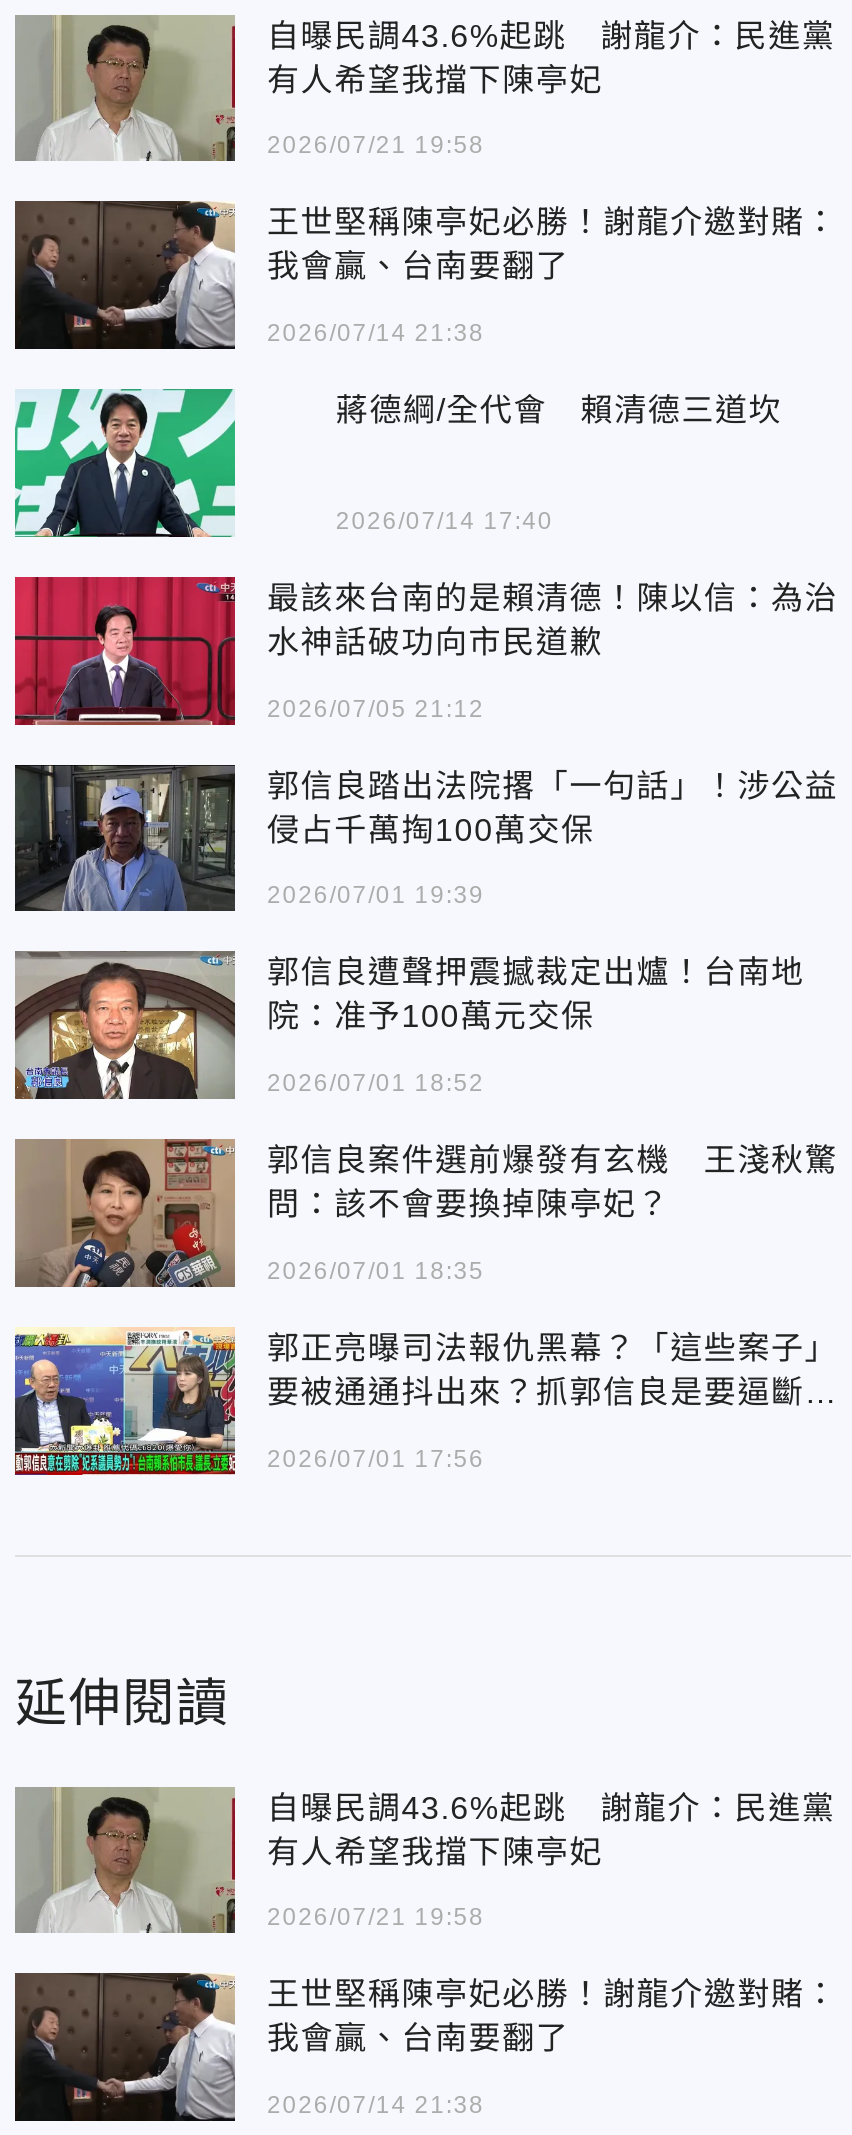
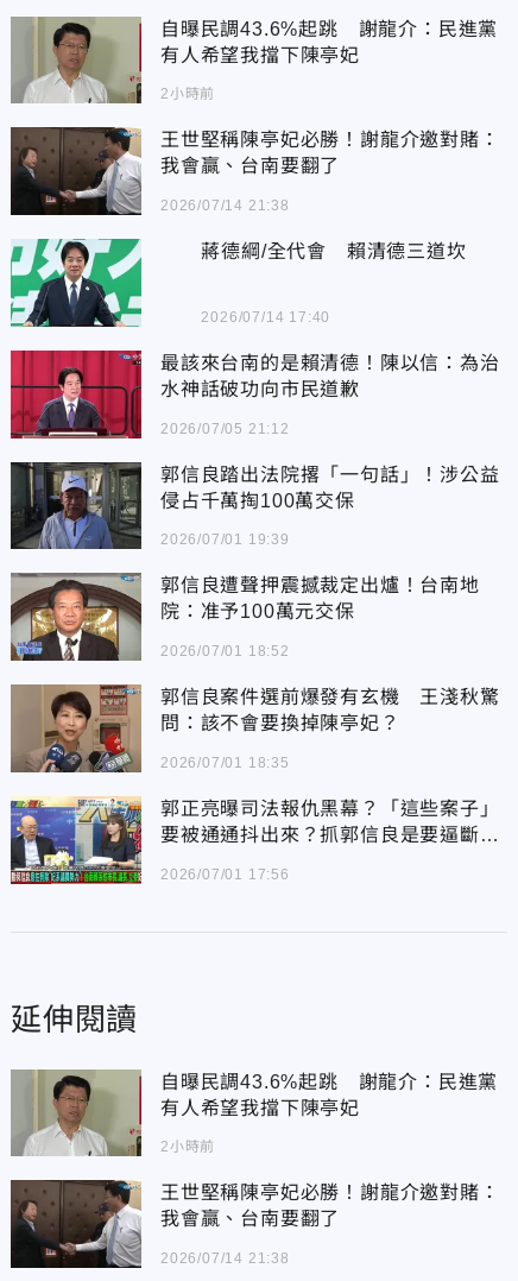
[267,131,485,159] 2026/07/21 19:58 -> [160,86,215,102] 2小時前
[267,1903,485,1931] 2026/07/21 19:58 -> [160,1139,215,1155] 2小時前

